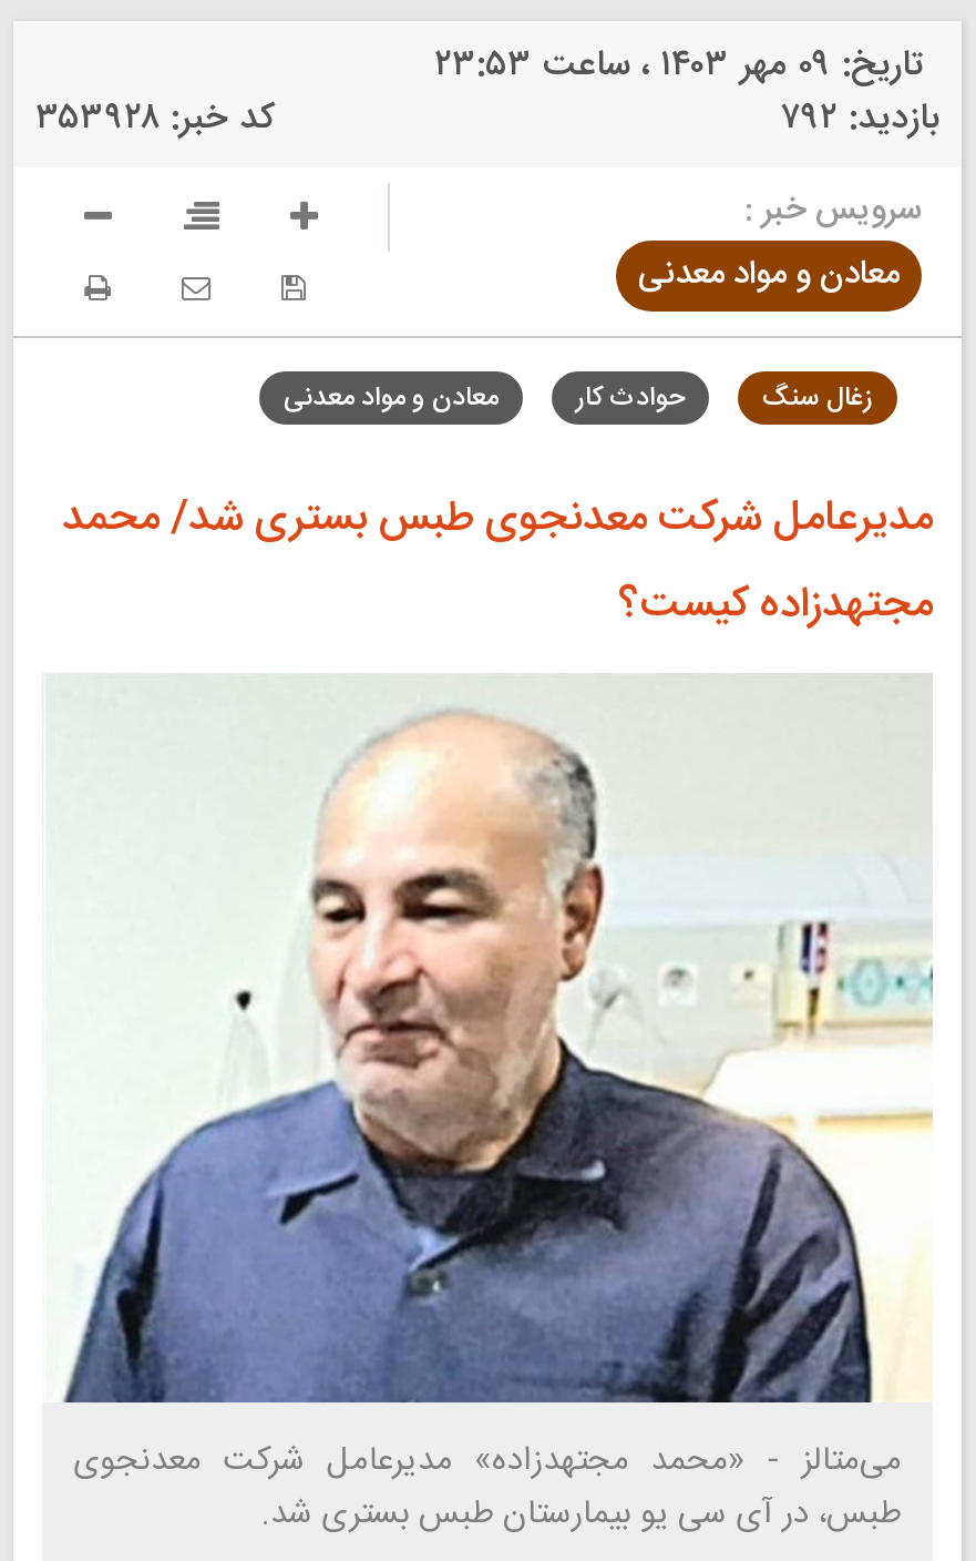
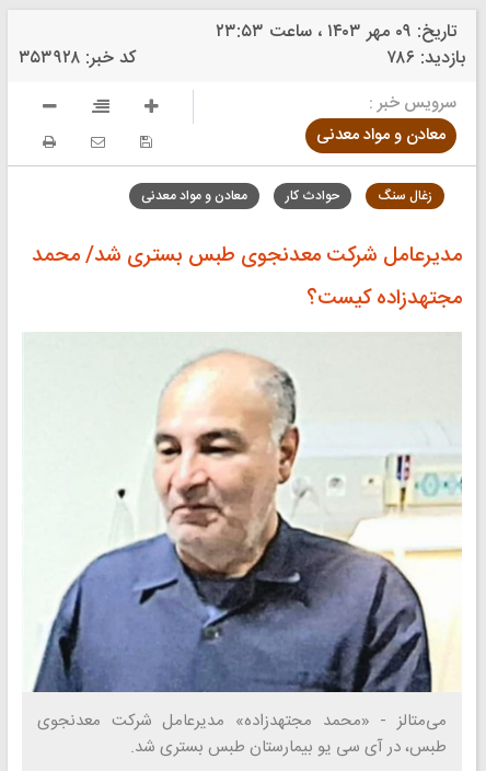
[780,90,939,150] بازدید: ۷۹۲ -> [386,44,465,73] بازدید: ۷۸۶

